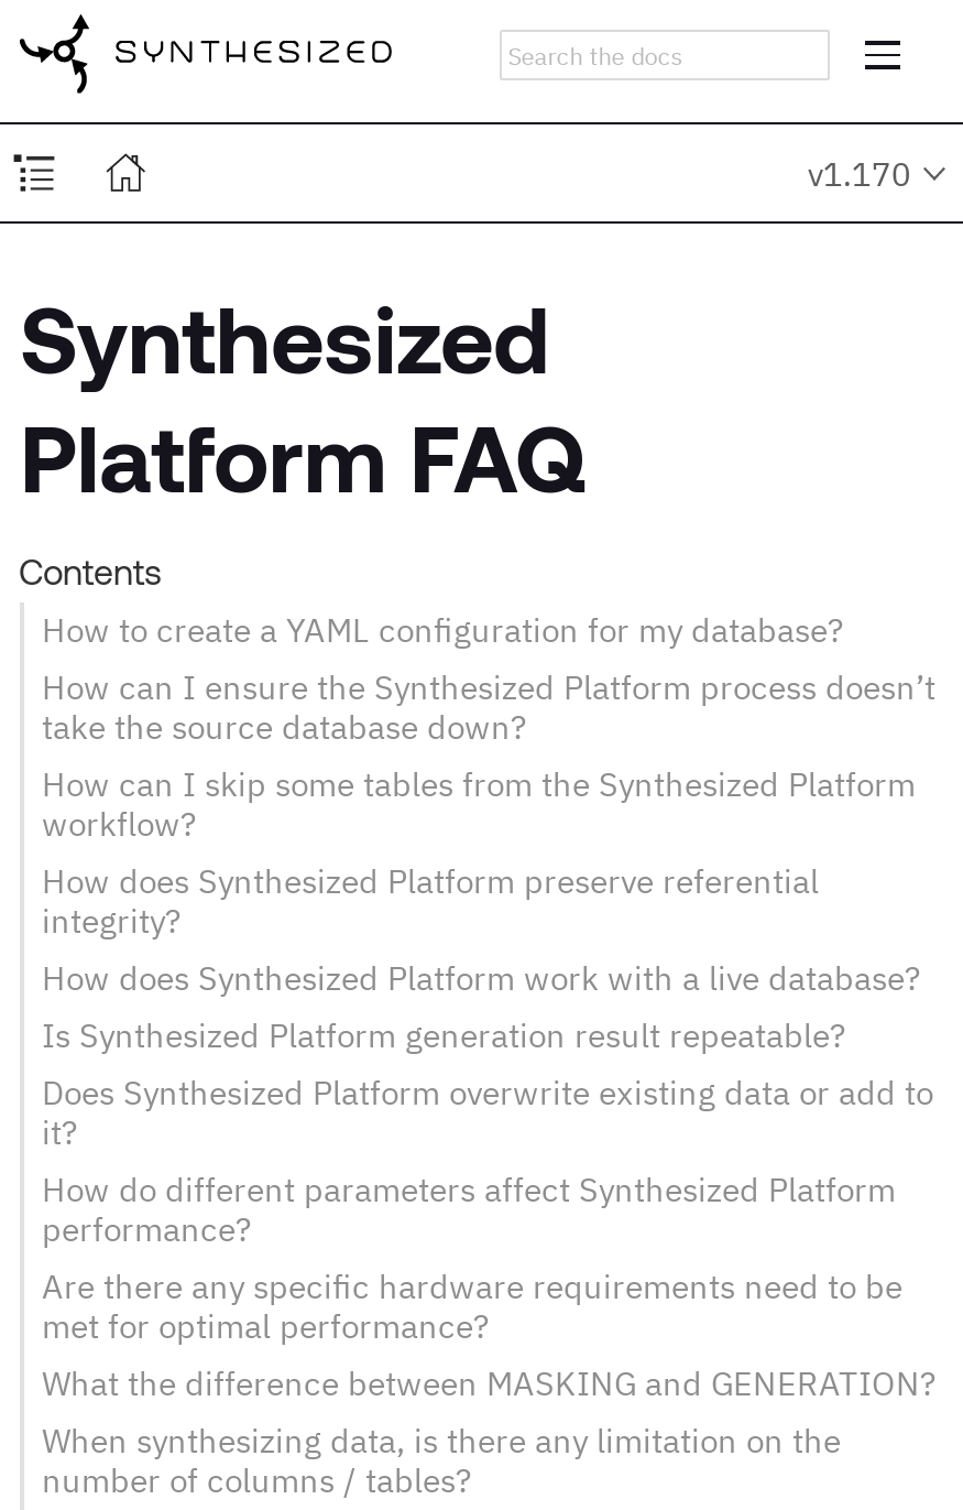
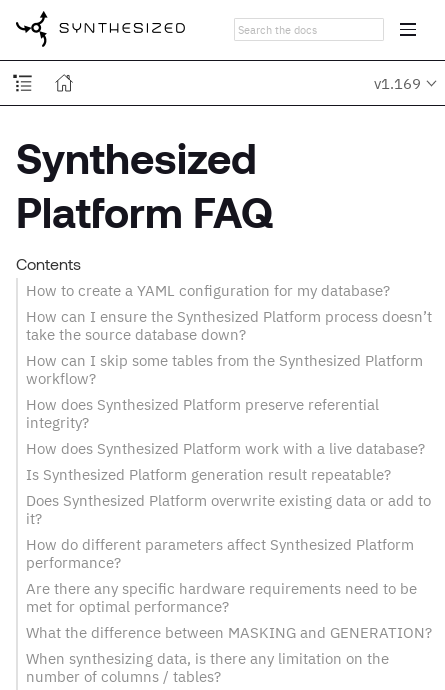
[807,152,911,194] v1.170 -> [374,73,421,92] v1.169

